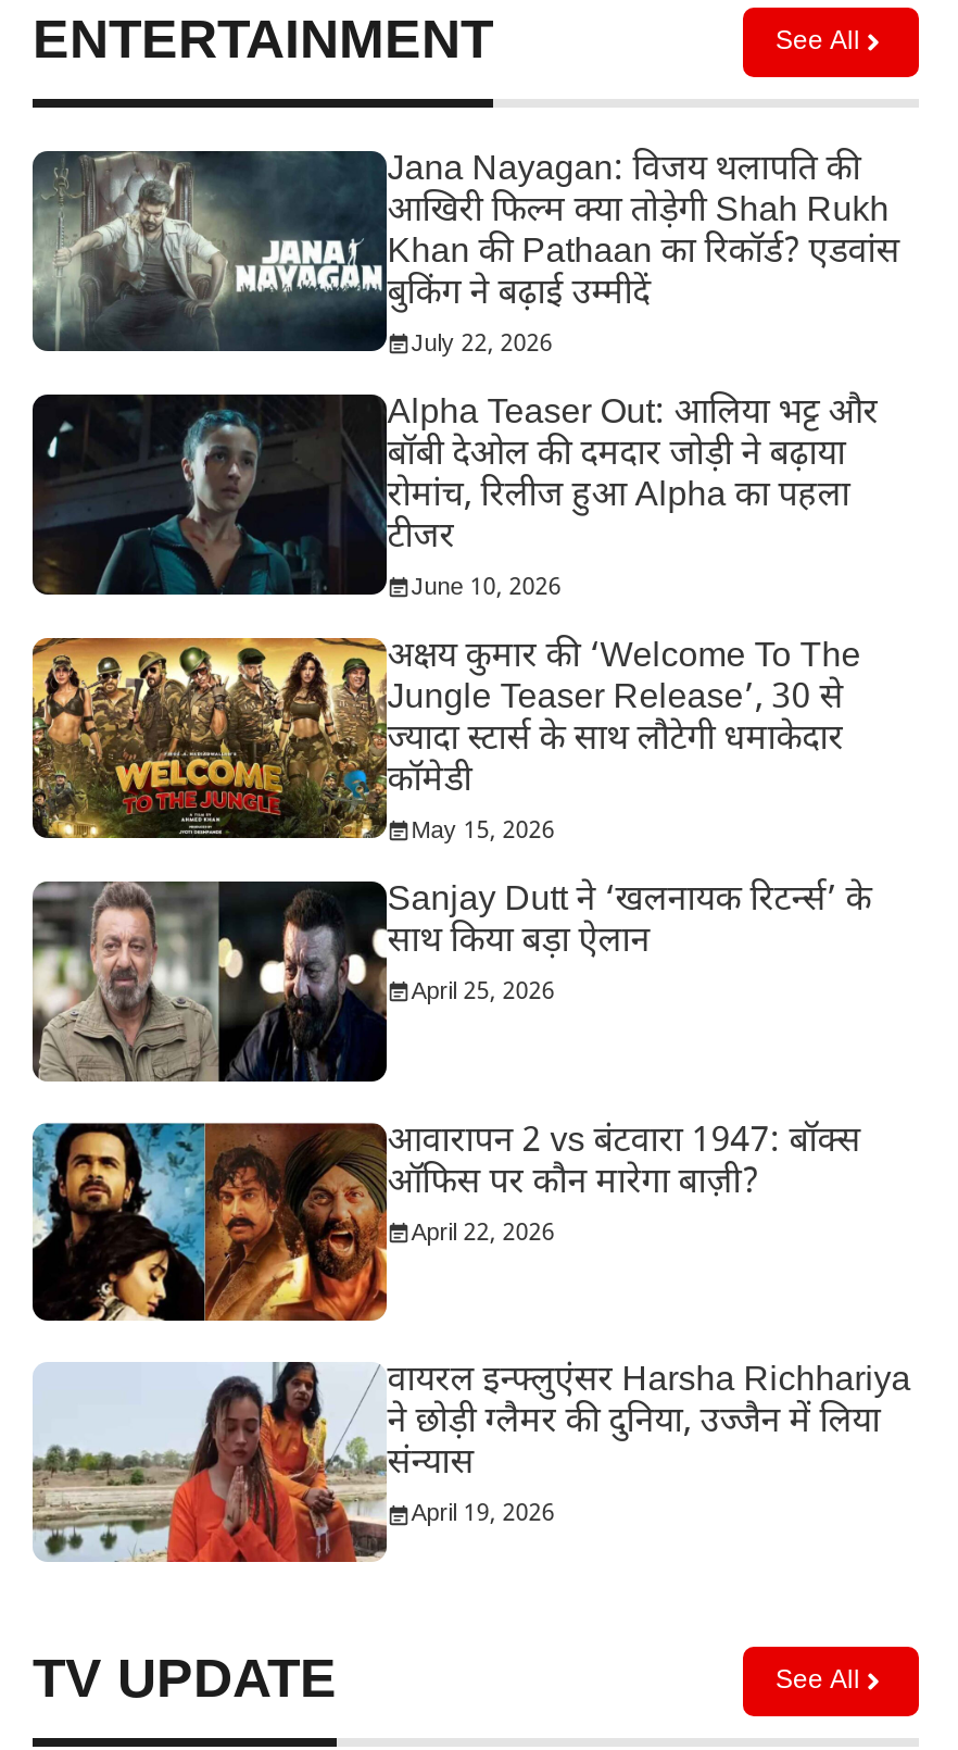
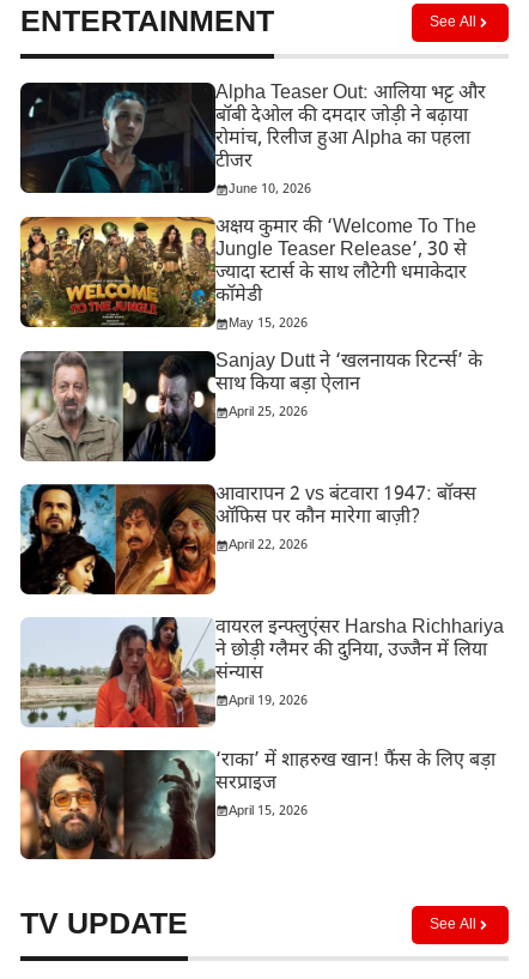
[30,148,900,359] [image] | Jana Nayagan: विजय थलापति की | आखिरी फिल्म क्या तोड़ेगी Shah Rukh | Khan की Pathaan का रिकॉर्ड? एडवांस | बुकिंग ने बढ़ाई उम्मीदें | July 22, 2026 -> none
moved [30,392,911,1530] -> [19,82,504,709]: [image] | Alpha Teaser Out: आलिया भट्ट और | बॉबी देओल की दमदार जोड़ी ने बढ़ाया | ... | संन्यास | April 19, 2026
none -> [19,749,496,860] [image] | ‘राका’ में शाहरुख खान! फैंस के लिए बड़ा | सरप्राइज | April 15, 2026

